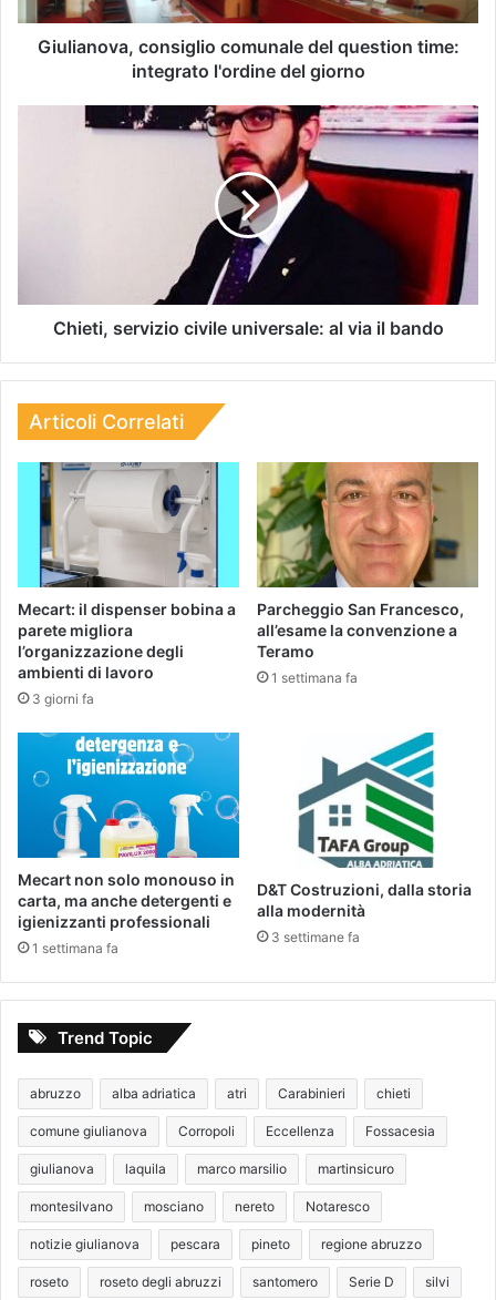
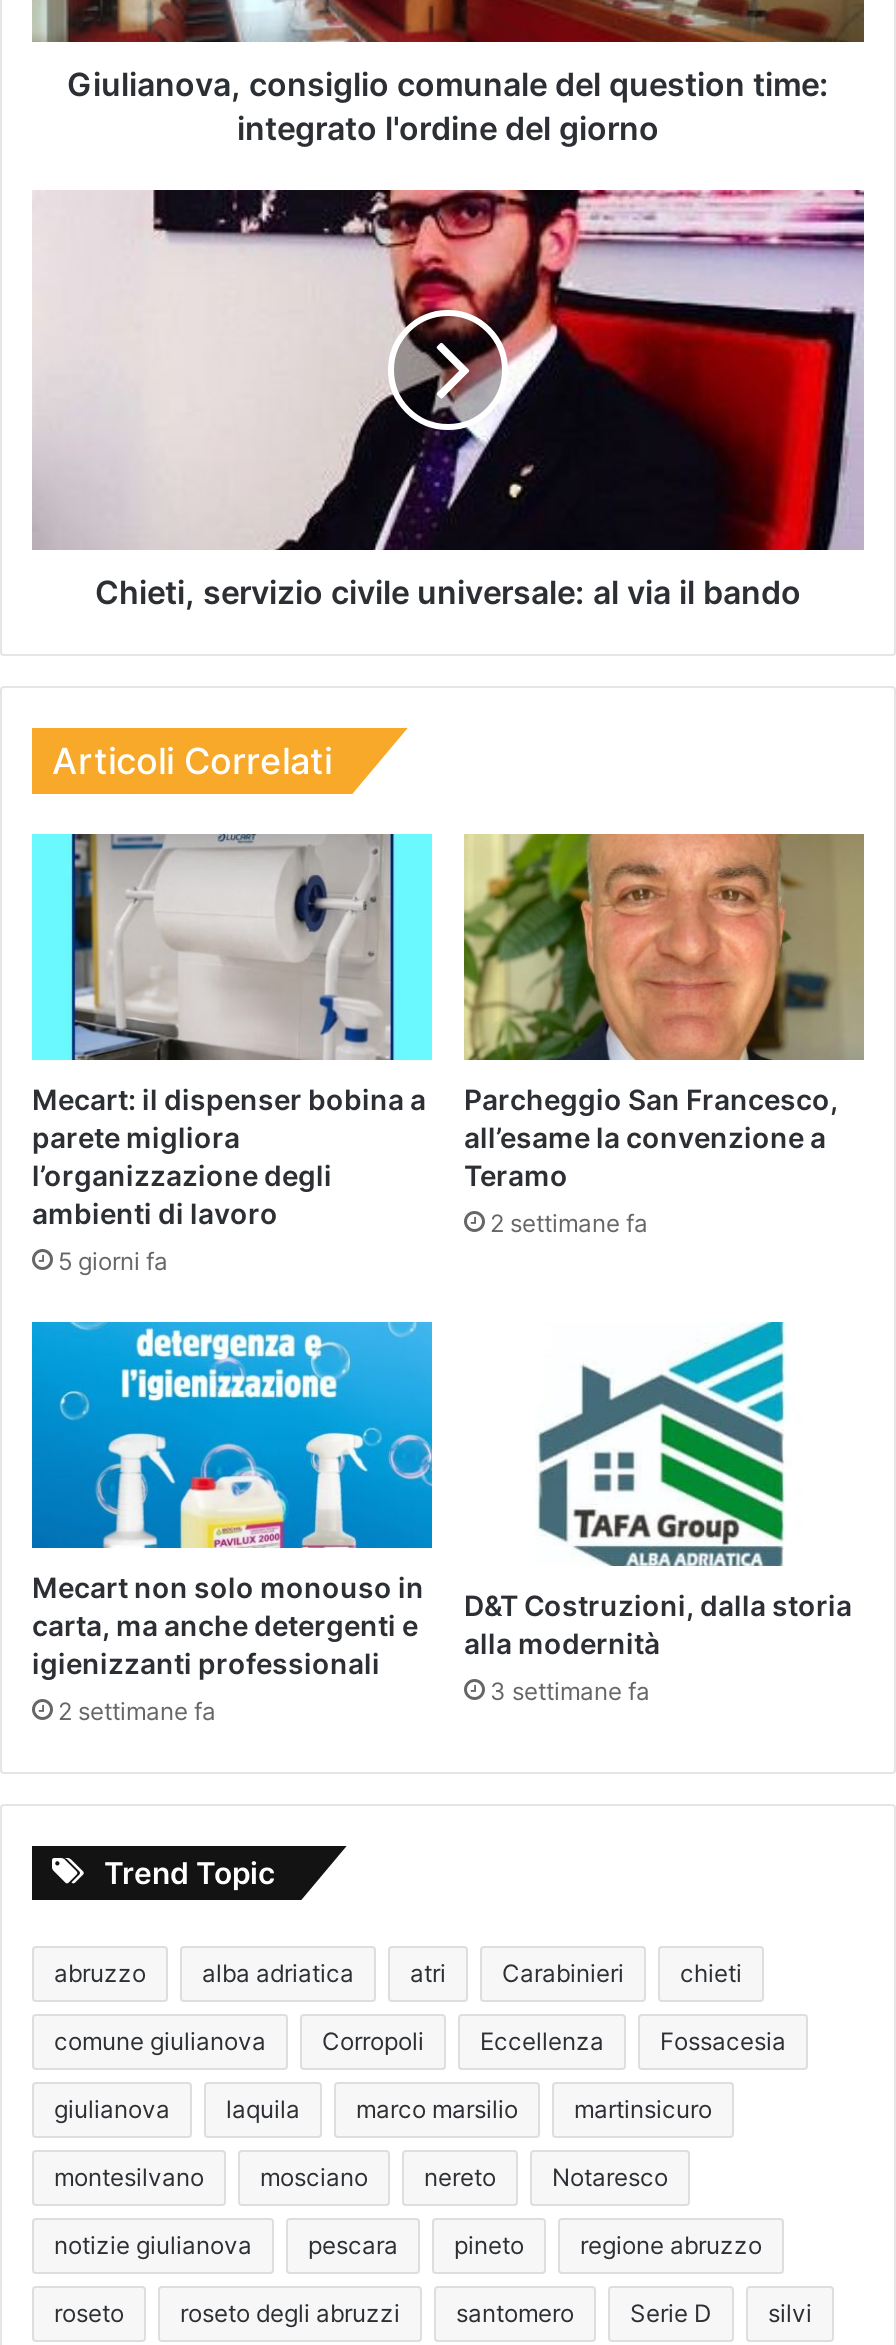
[271,669,358,686] 1 settimana fa -> [490,1208,648,1238] 2 settimane fa
[32,690,94,707] 3 giorni fa -> [58,1246,168,1276] 5 giorni fa
[32,939,118,956] 1 settimana fa -> [58,1695,216,1725] 2 settimane fa

